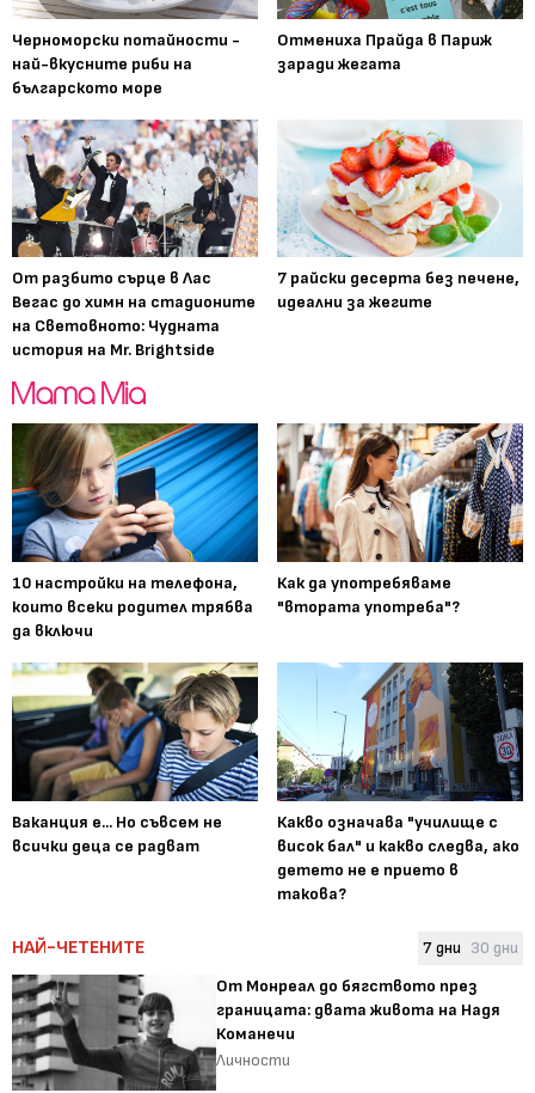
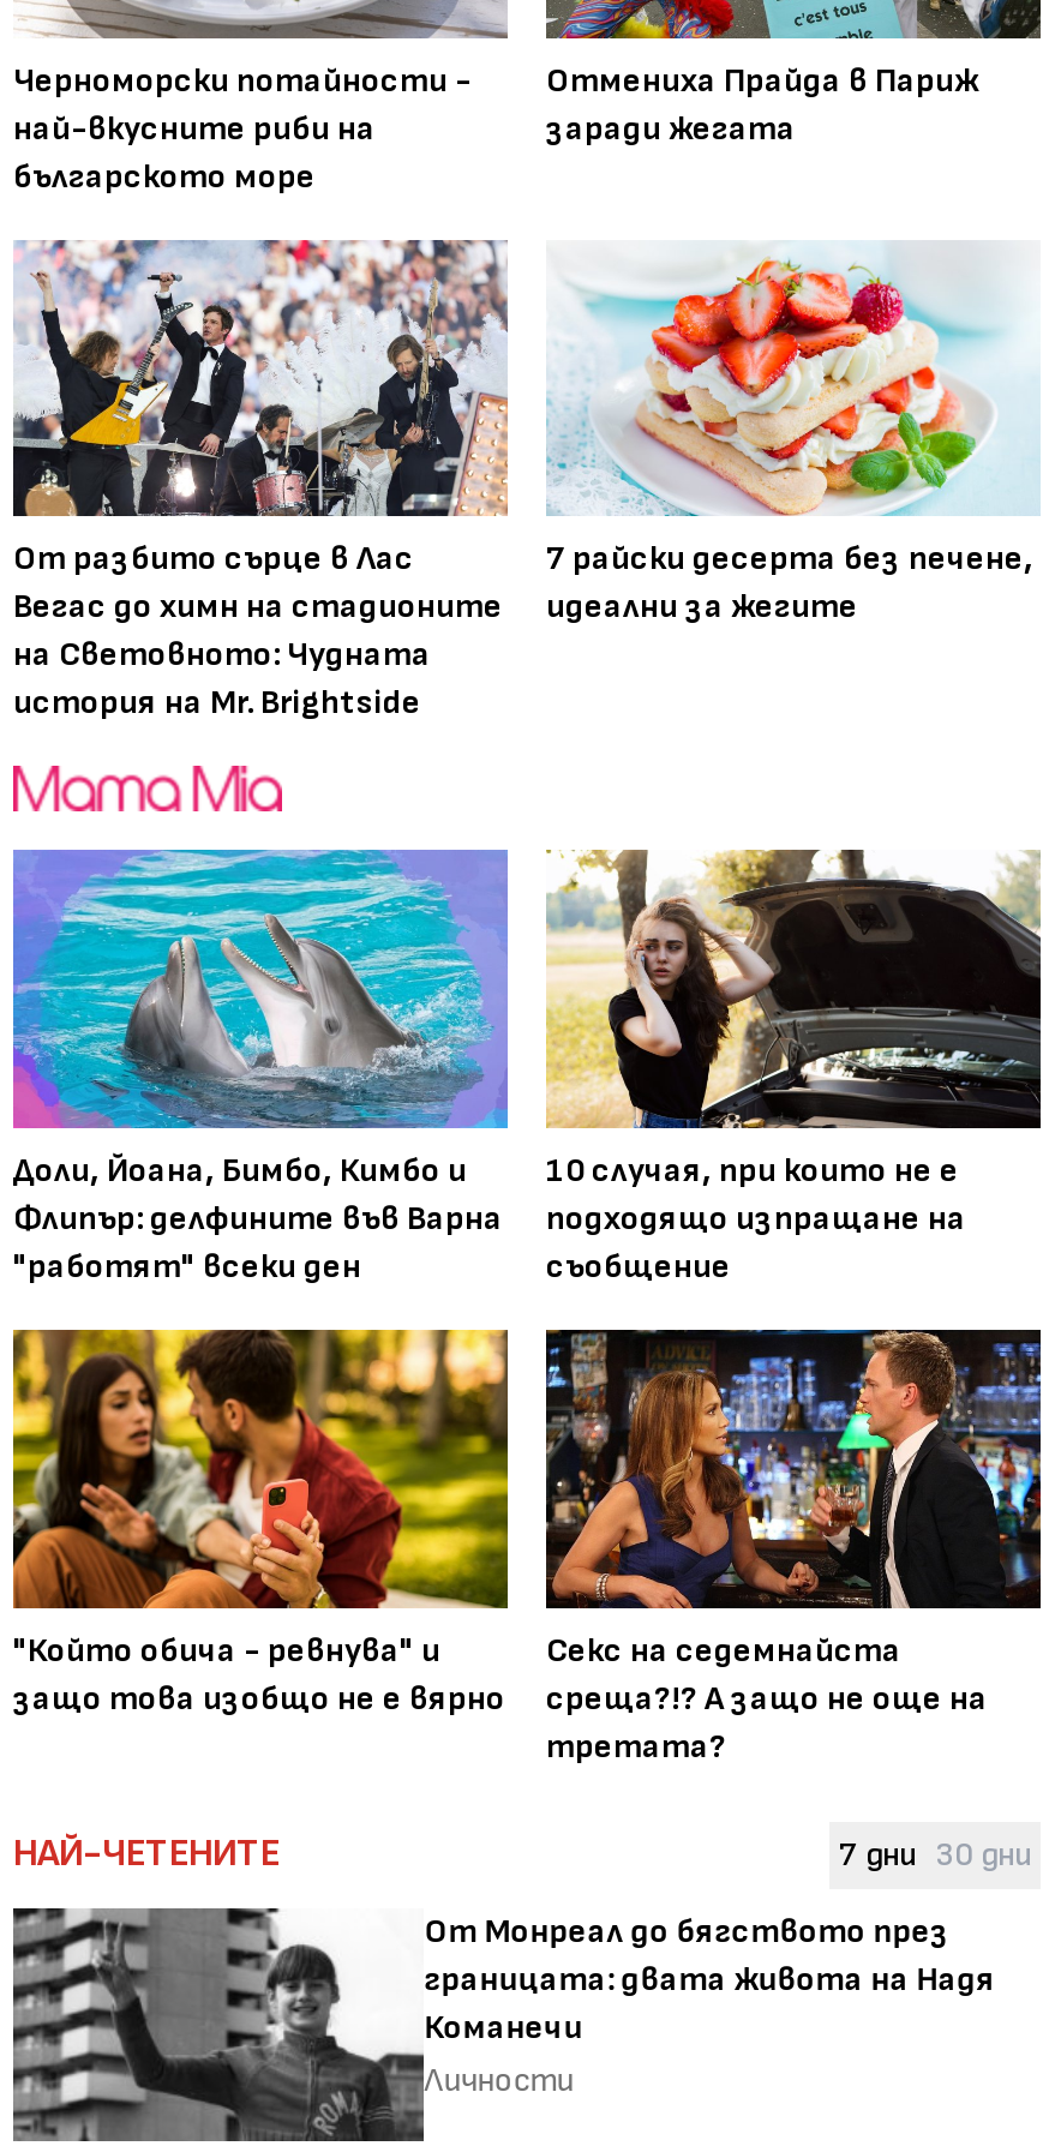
[11,422,259,641] [image] | 10 настройки на телефона, | които всеки родител трябва | да включи -> [11,847,510,1288] [image] | Доли, Йоана, Бимбо, Кимбо и | Флипър: делфините във Варна | "работят" всеки ден
[276,422,524,618] [image] | Как да употребяваме | "втората употреба"? -> [546,847,1043,1288] [image] | 10 случая, при които не е | подходящо изпращане на | съобщение
[11,661,259,856] [image] | Ваканция е... Но съвсем не | всички деца се радват -> [11,1327,510,1719] [image] | "Който обича - ревнува" и | защо това изобщо не е вярно
[276,661,524,904] [image] | Какво означава "училище с | висок бал" и какво следва, ако | детето не е прието в | такова? -> [544,1327,1043,1767] [image] | Секс на седемнайста | среща?!? А защо не още на | третата?

